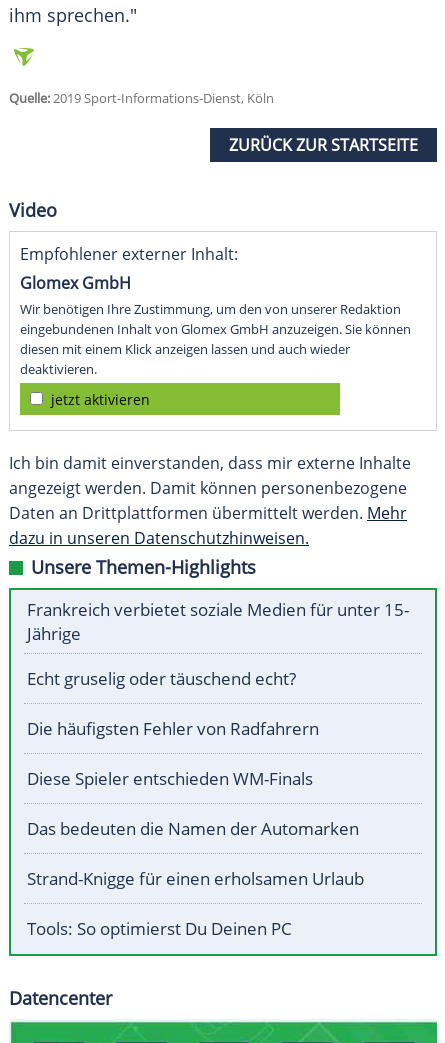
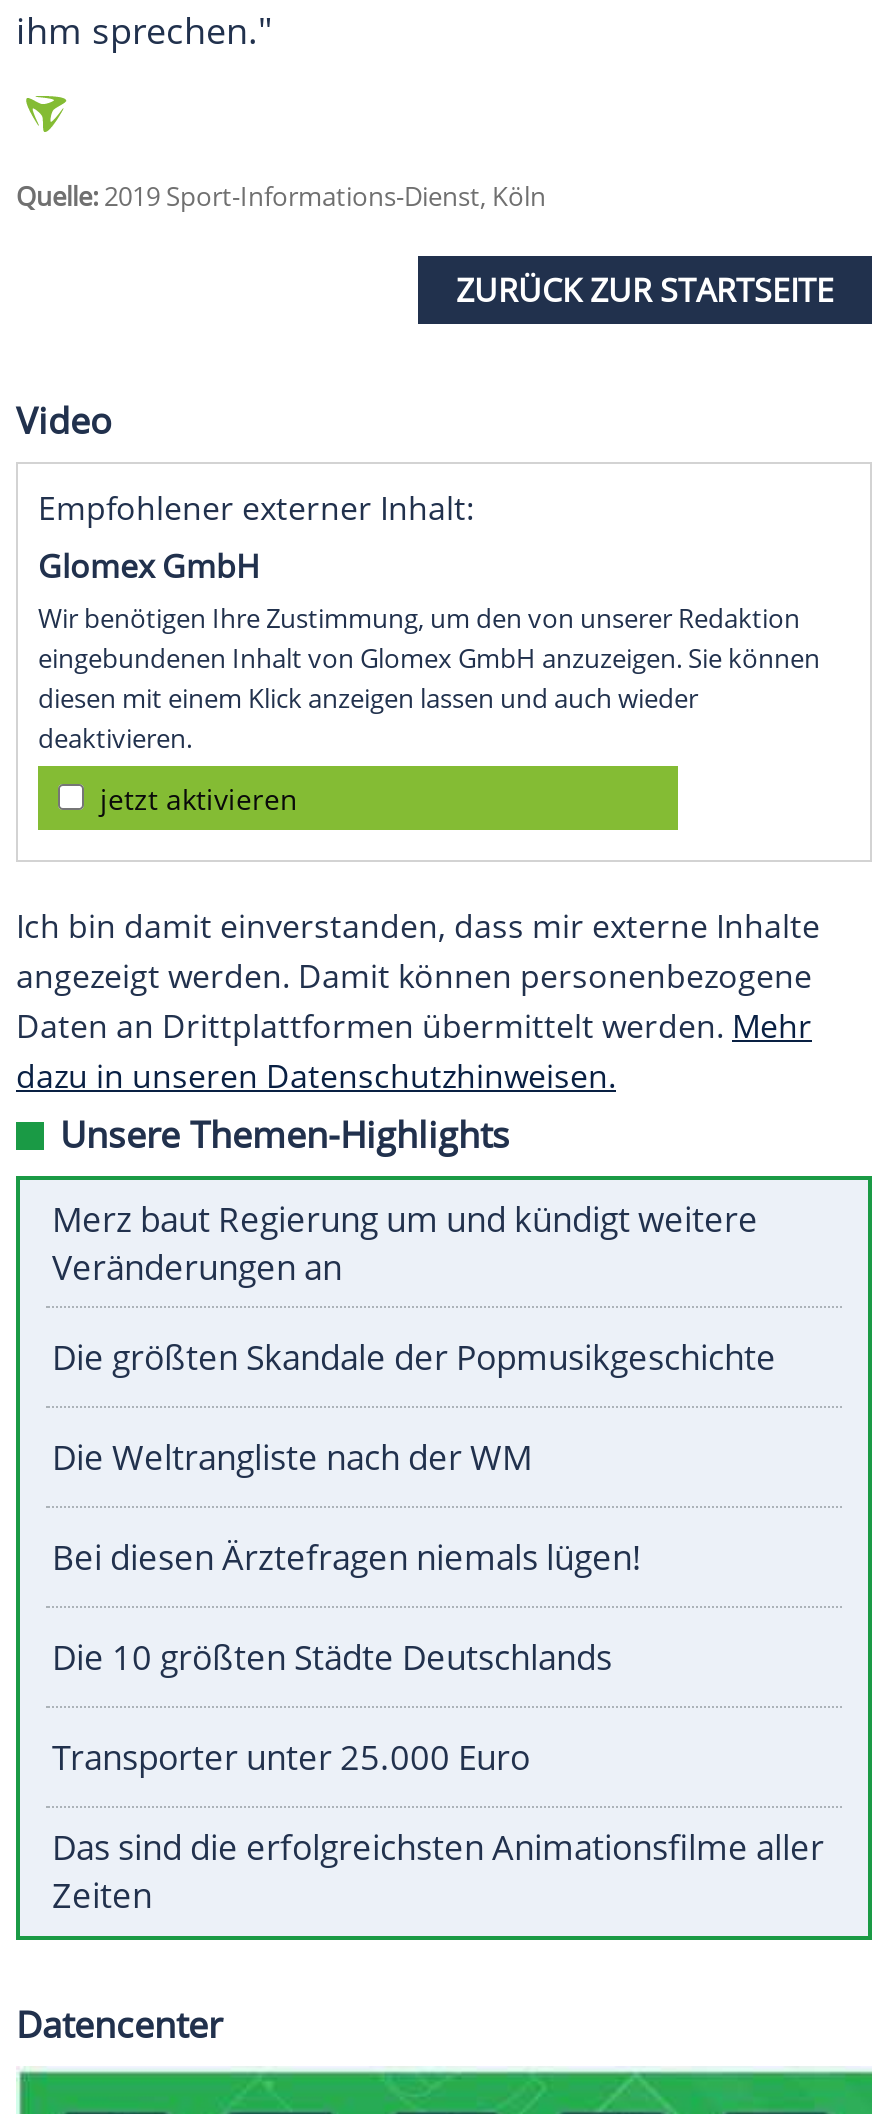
[27,598,409,645] Frankreich verbietet soziale Medien für unter 15- | Jährige -> [52,1197,758,1291] Merz baut Regierung um und kündigt weitere | Veränderungen an
[27,667,296,690] Echt gruselig oder täuschend echt? -> [52,1335,776,1381] Die größten Skandale der Popmusikgeschichte
[27,717,319,740] Die häufigsten Fehler von Radfahrern -> [52,1435,532,1481] Die Weltrangliste nach der WM
[27,767,313,790] Diese Spieler entschieden WM-Finals -> [52,1535,642,1581] Bei diesen Ärztefragen niemals lügen!
[27,817,359,840] Das bedeuten die Namen der Automarken -> [52,1635,612,1681] Die 10 größten Städte Deutschlands
[27,867,364,890] Strand-Knigge für einen erholsamen Urlaub -> [52,1735,530,1781] Transporter unter 25.000 Euro
[27,917,292,940] Tools: So optimierst Du Deinen PC -> [52,1825,824,1919] Das sind die erfolgreichsten Animationsfilme aller | Zeiten

